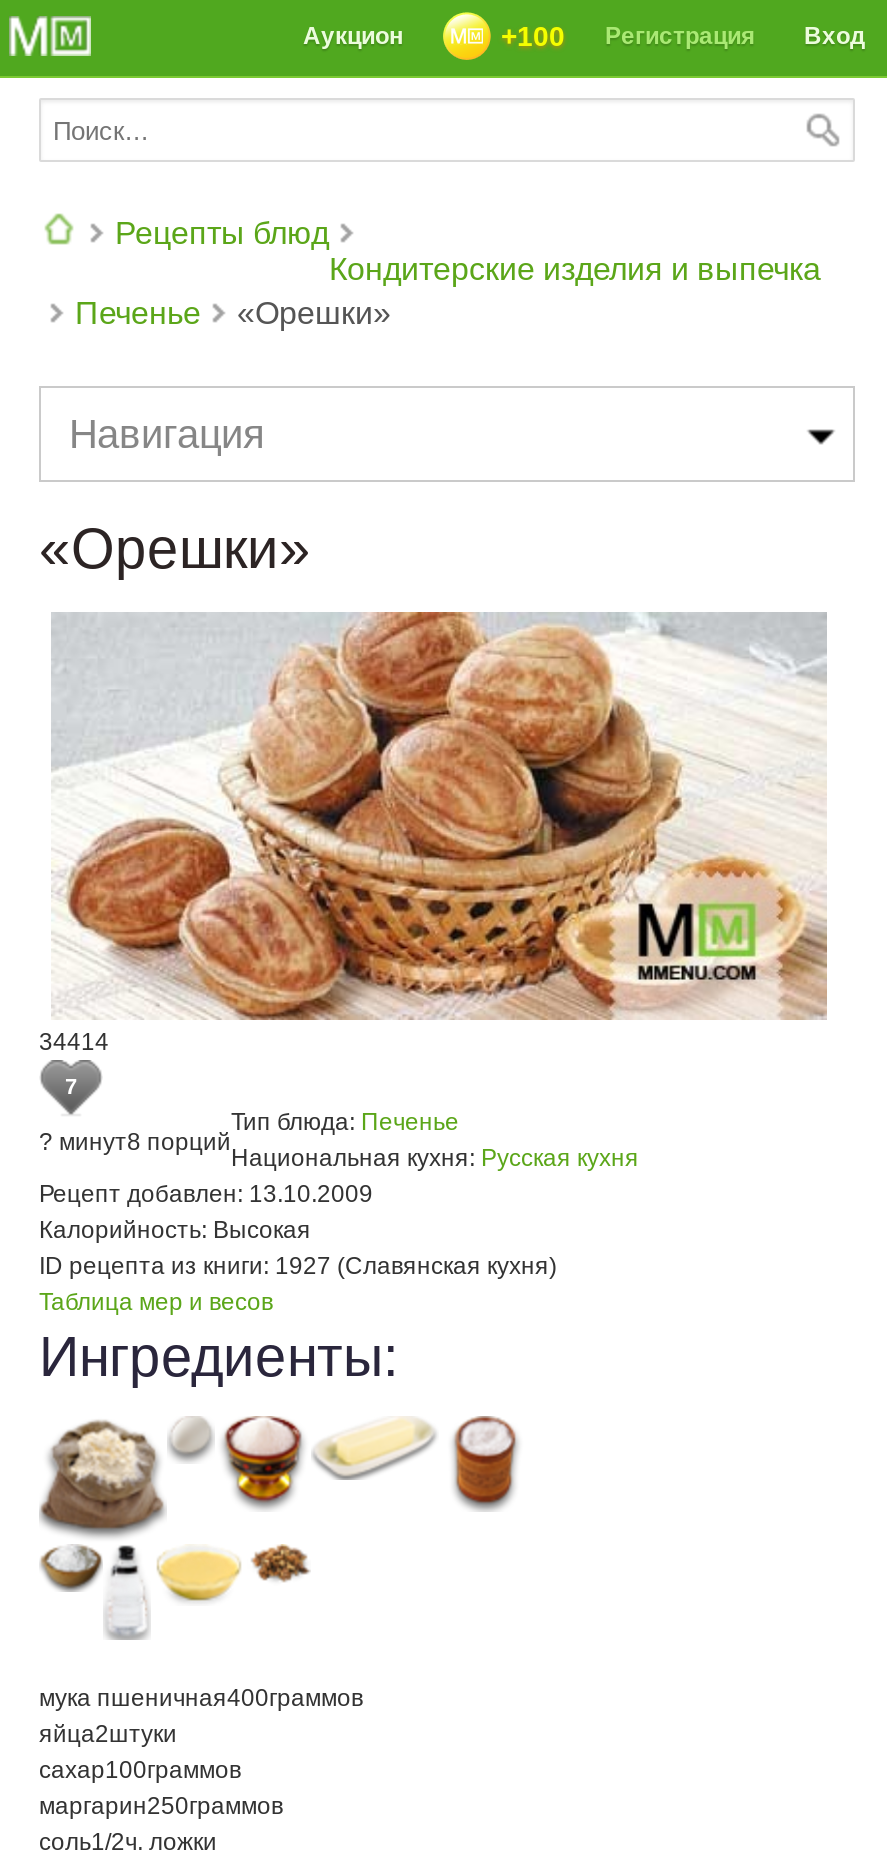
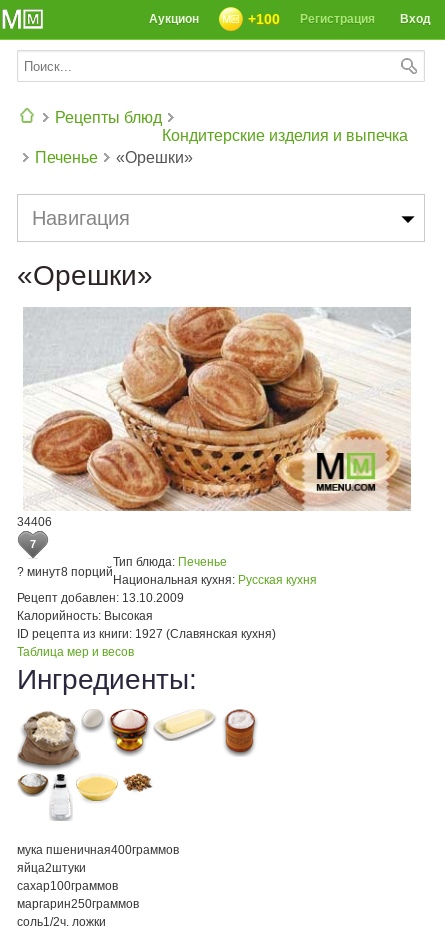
[39,1029,109,1057] 34414 -> [17,515,52,529] 34406

